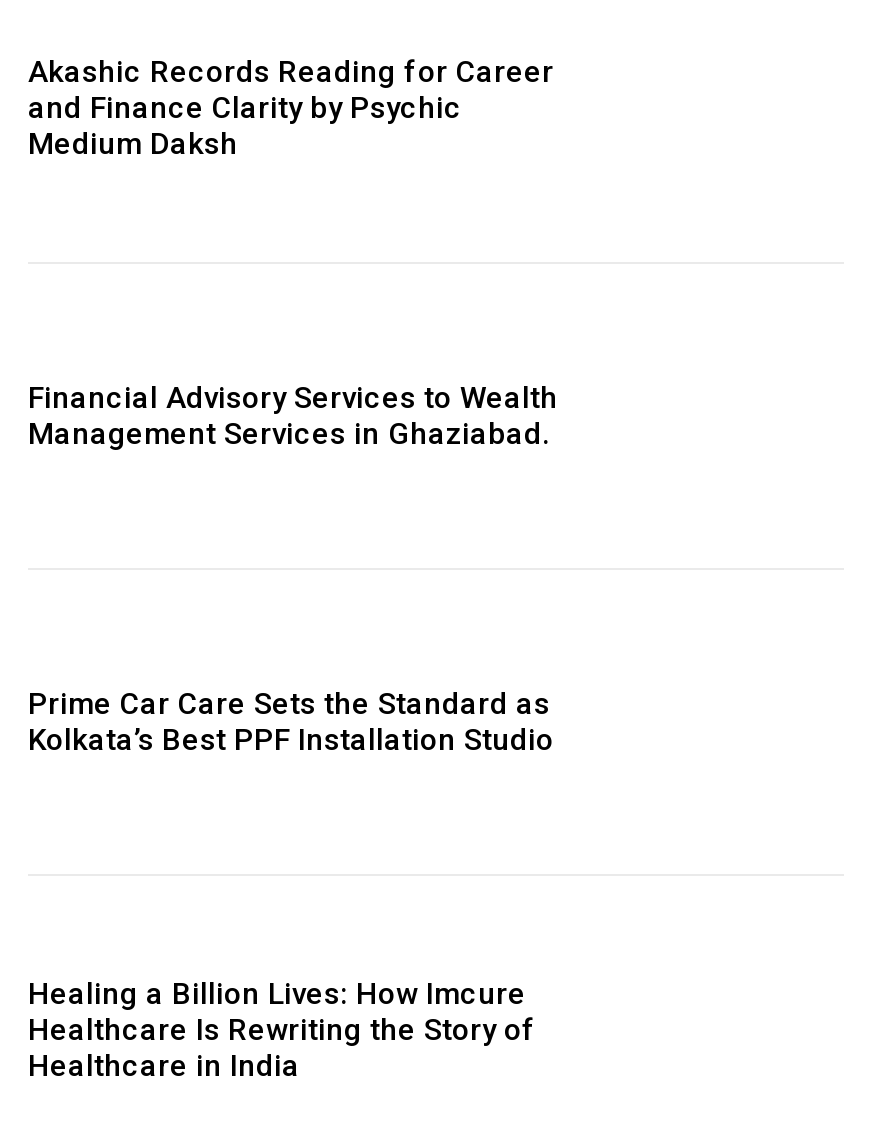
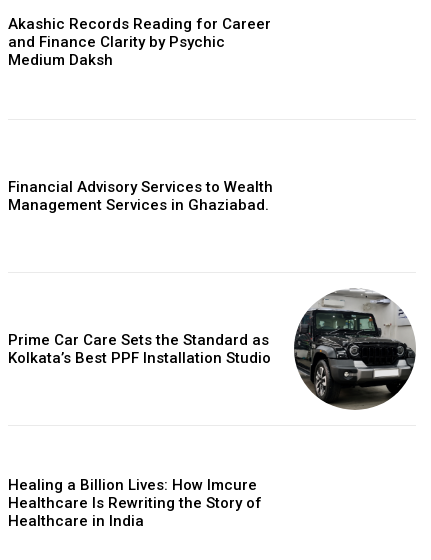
none -> [293,288,417,411] [image]

